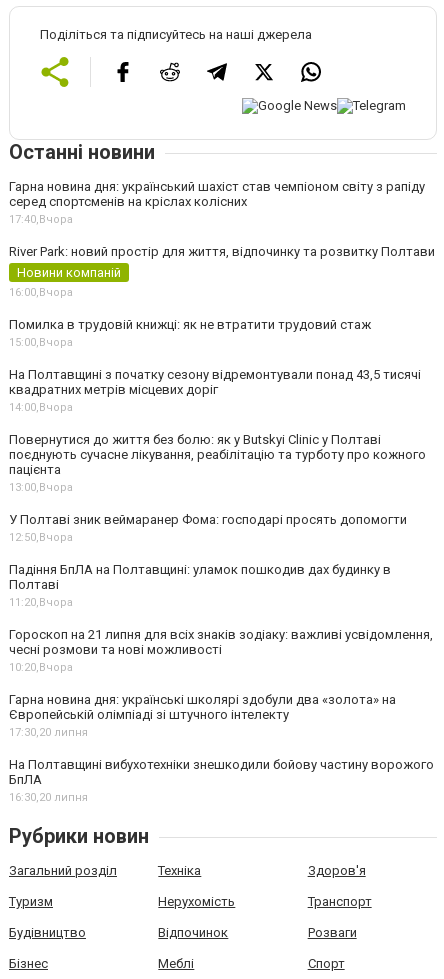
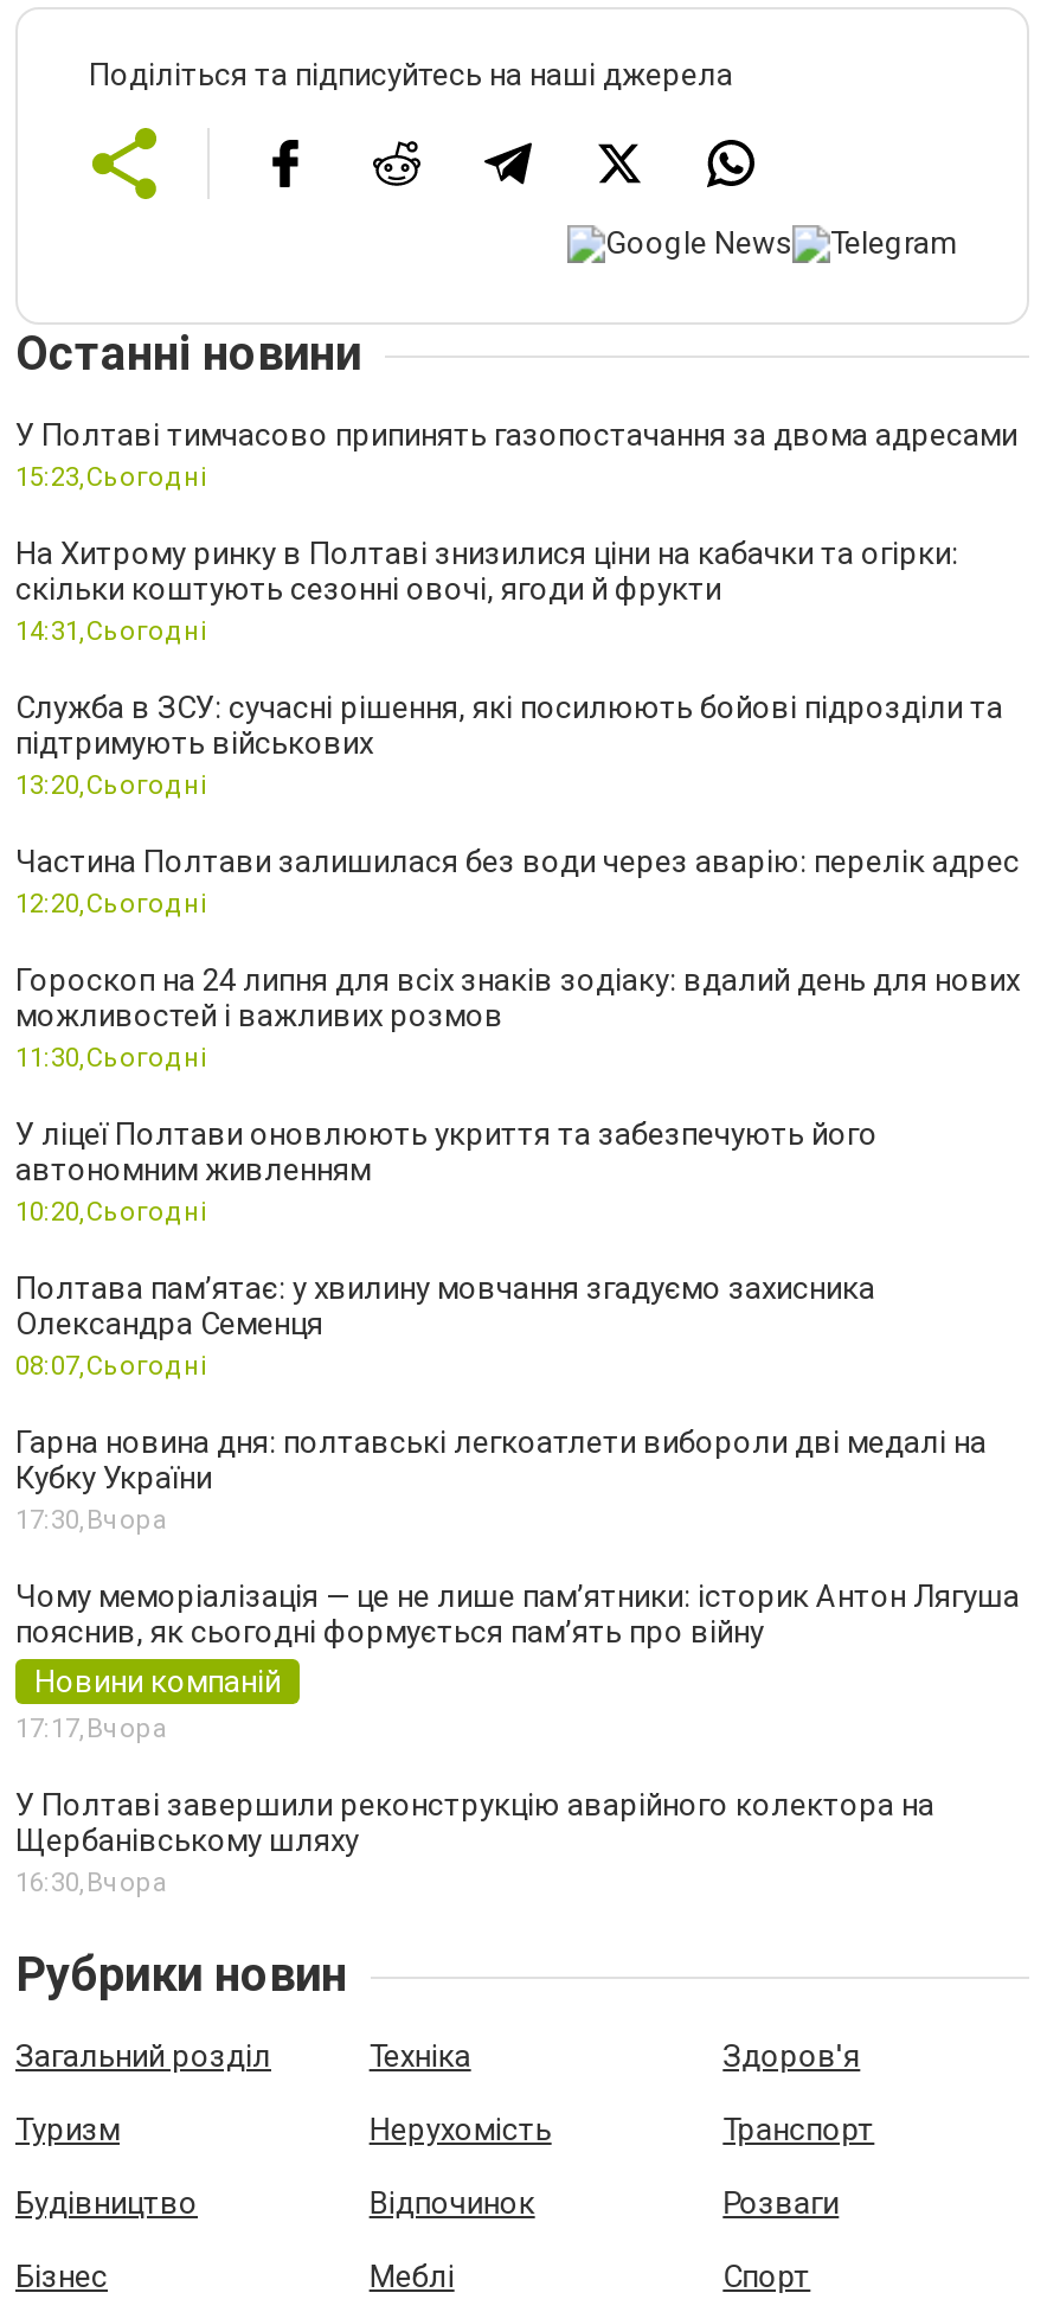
[9,179,435,259] Гарна новина дня: український шахіст став чемпіоном світу з рапіду | серед спортсменів на кріслах колісних | 17:40,Вчора | River Park: новий простір для життя, відпочинку та розвитку Полтави -> [15,417,1020,1649] У Полтаві тимчасово припинять газопостачання за двома адресами | 15:23,Сьогодні | На Хитрому ринку в Полтаві знизилися ціни на кабачки та огірки: | скільки коштують сезонні овочі, ягоди й фрукти | 14:31, Сьогодні | Служба в ЗСУ: сучасні рішення, які посилюють бойові підрозділи та | підтримують військових | 13:20,Сьогодні | Частина Полтави залишилася без води через аварію: перелік адрес | 12:20,Сьогодні | Гороскоп на 24 липня для всіх знаків зодіаку: вдалий день для нових | можливостей і важливих розмов | 11:30,Сьогодні | У ліцеї Полтави оновлюють укриття та забезпечують його | автономним живленням | 10:20,Сьогодні | Полтава пам’ятає: у хвилину мовчання згадуємо захисника | Олександра Семенця | 08:07,Сьогодні | Гарна новина дня: полтавські легкоатлети вибороли дві медалі на | Кубку України | 17:30, Вчора | Чому меморіалізація — це не лише пам’ятники: історик Антон Лягуша | пояснив, як сьогодні формується пам’ять про війну
moved [17,265,121,280] -> [34,1664,281,1699]: Новини компаній
[9,286,434,804] 16:00,Вчора | Помилка в трудовій книжці: як не втратити трудовий стаж | 15:00,Вчора | На Полтавщині з початку сезону відремонтували понад 43,5 тисячі | квадратних метрів місцевих доріг | 14:00,Вчора | Повернутися до життя без болю: як у Butskyi Clinic у Полтаві | поєднують сучасне лікування, реабілітацію та турботу про кожного | пацієнта | 13:00,Вчора | У Полтаві зник веймаранер Фома: господарі просять допомогти | 12:50,Вчора | Падіння БпЛА на Полтавщині: уламок пошкодив дах будинку в | Полтаві | 11:20,Вчора | Гороскоп на 21 липня для всіх знаків зодіаку: важливі усвідомлення, | чесні розмови та нові можливості | 10:20,Вчора | Гарна новина дня: українські школярі здобули два «золота» на | Європейській олімпіаді зі штучного інтелекту | 17:30,20 липня | На Полтавщині вибухотехніки знешкодили бойову частину ворожого | БпЛА | 16:30,20 липня -> [15,1713,934,1898] 17:17, Вчора | У Полтаві завершили реконструкцію аварійного колектора на | Щербанівському шляху | 16:30, Вчора

